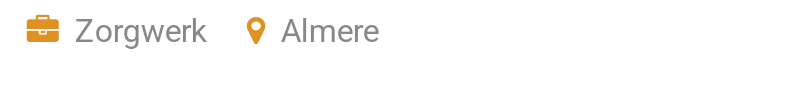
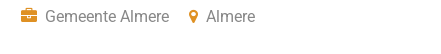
[75,13,207,51] Zorgwerk -> [45,7,169,26] Gemeente Almere

